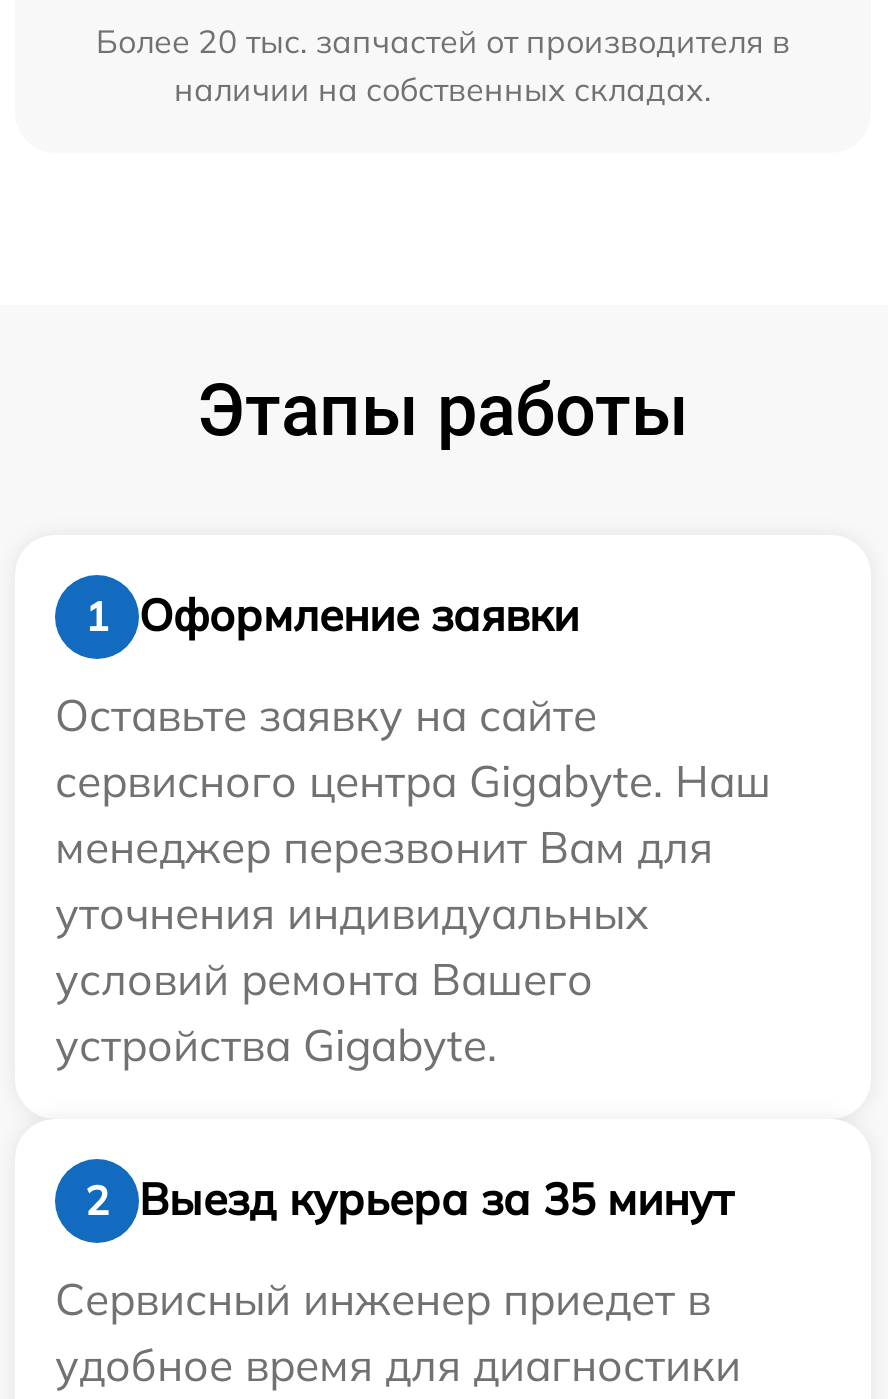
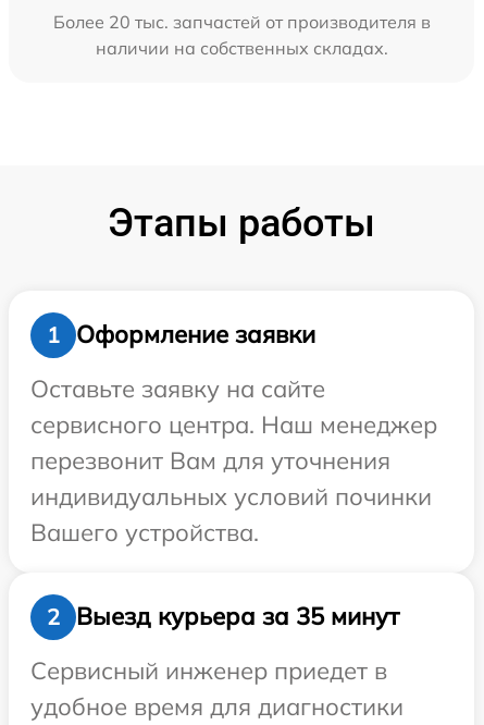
[55,753,771,1073] сервисного центра Gigabyte. Наш | менеджер перезвонит Вам для | уточнения индивидуальных | условий ремонта Вашего | устройства Gigabyte. -> [30,409,437,547] сервисного центра. Наш менеджер | перезвонит Вам для уточнения | индивидуальных условий починки | Вашего устройства.

